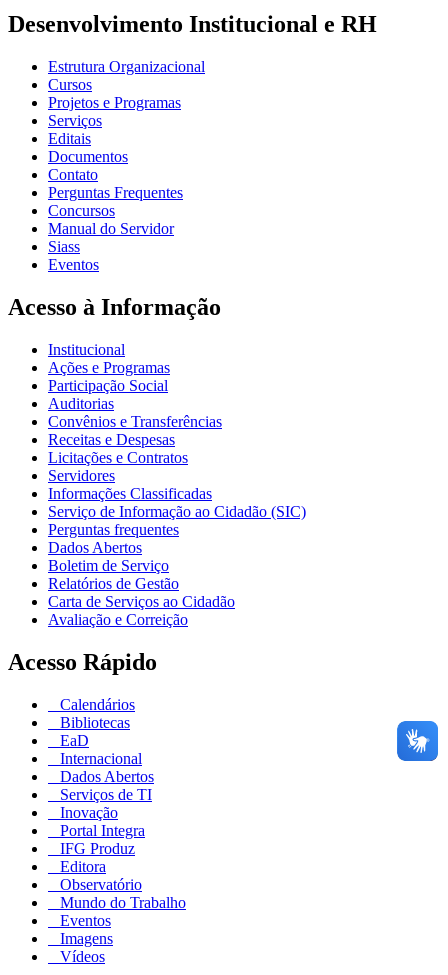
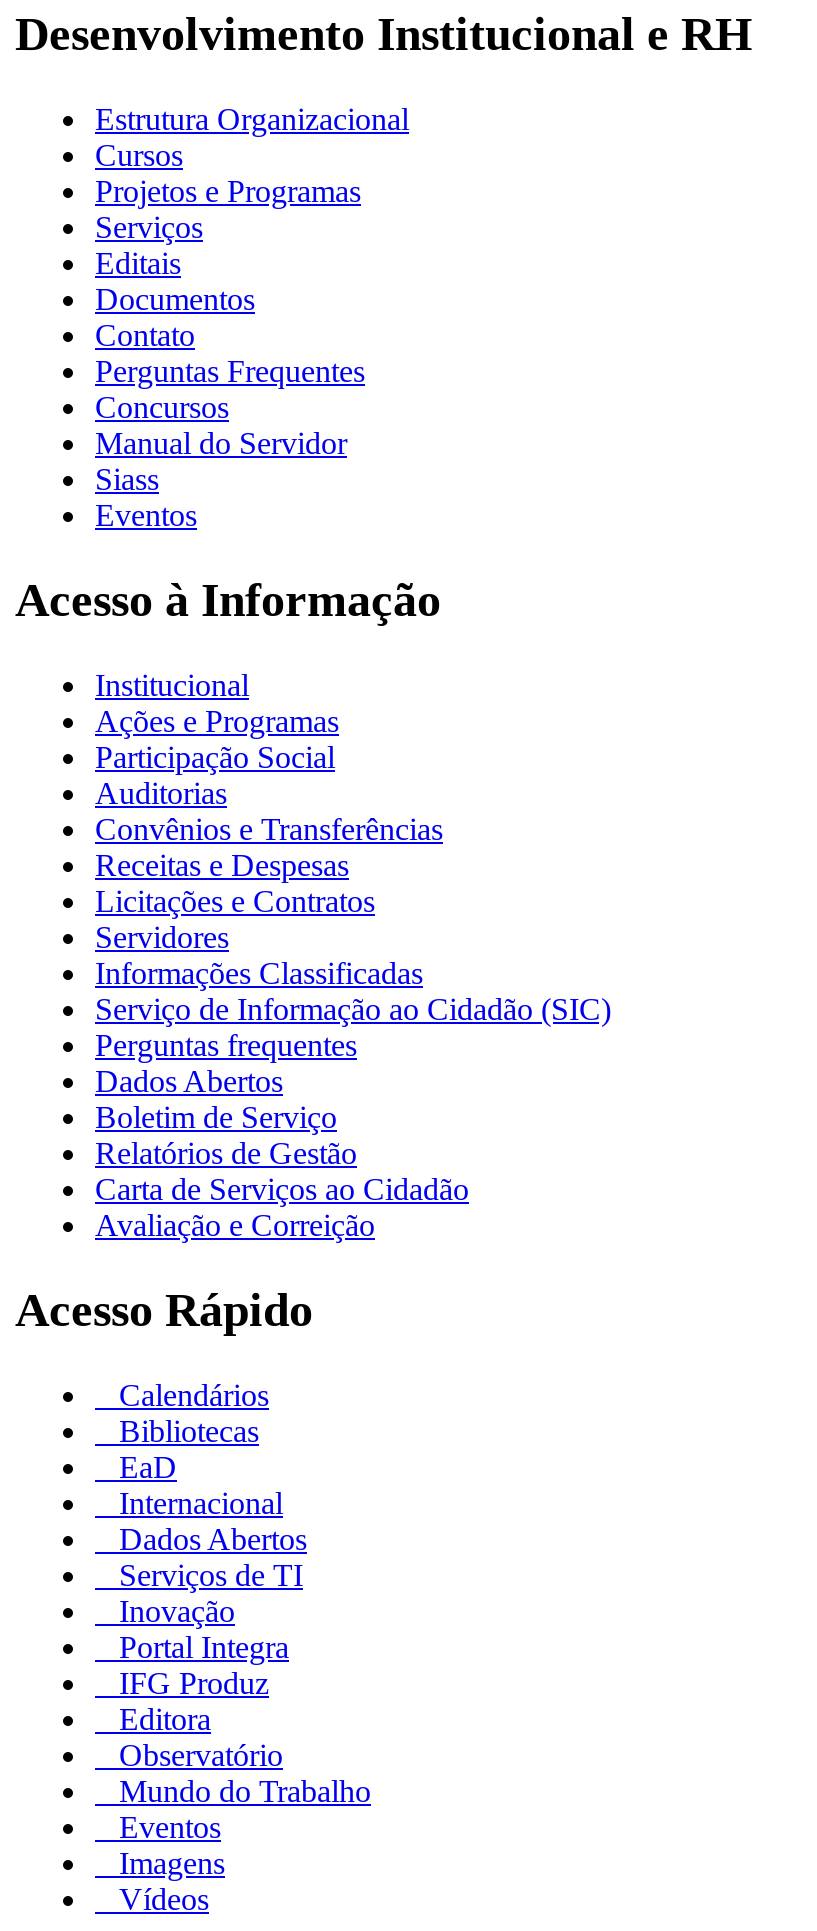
[396,720,439,762] [image] -> none

